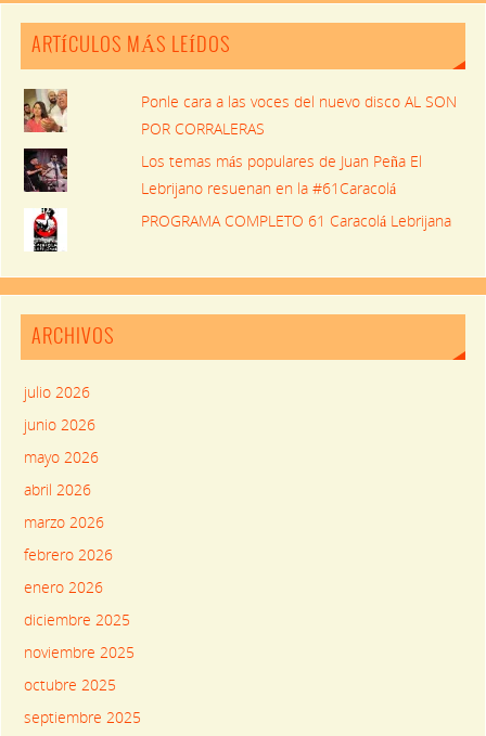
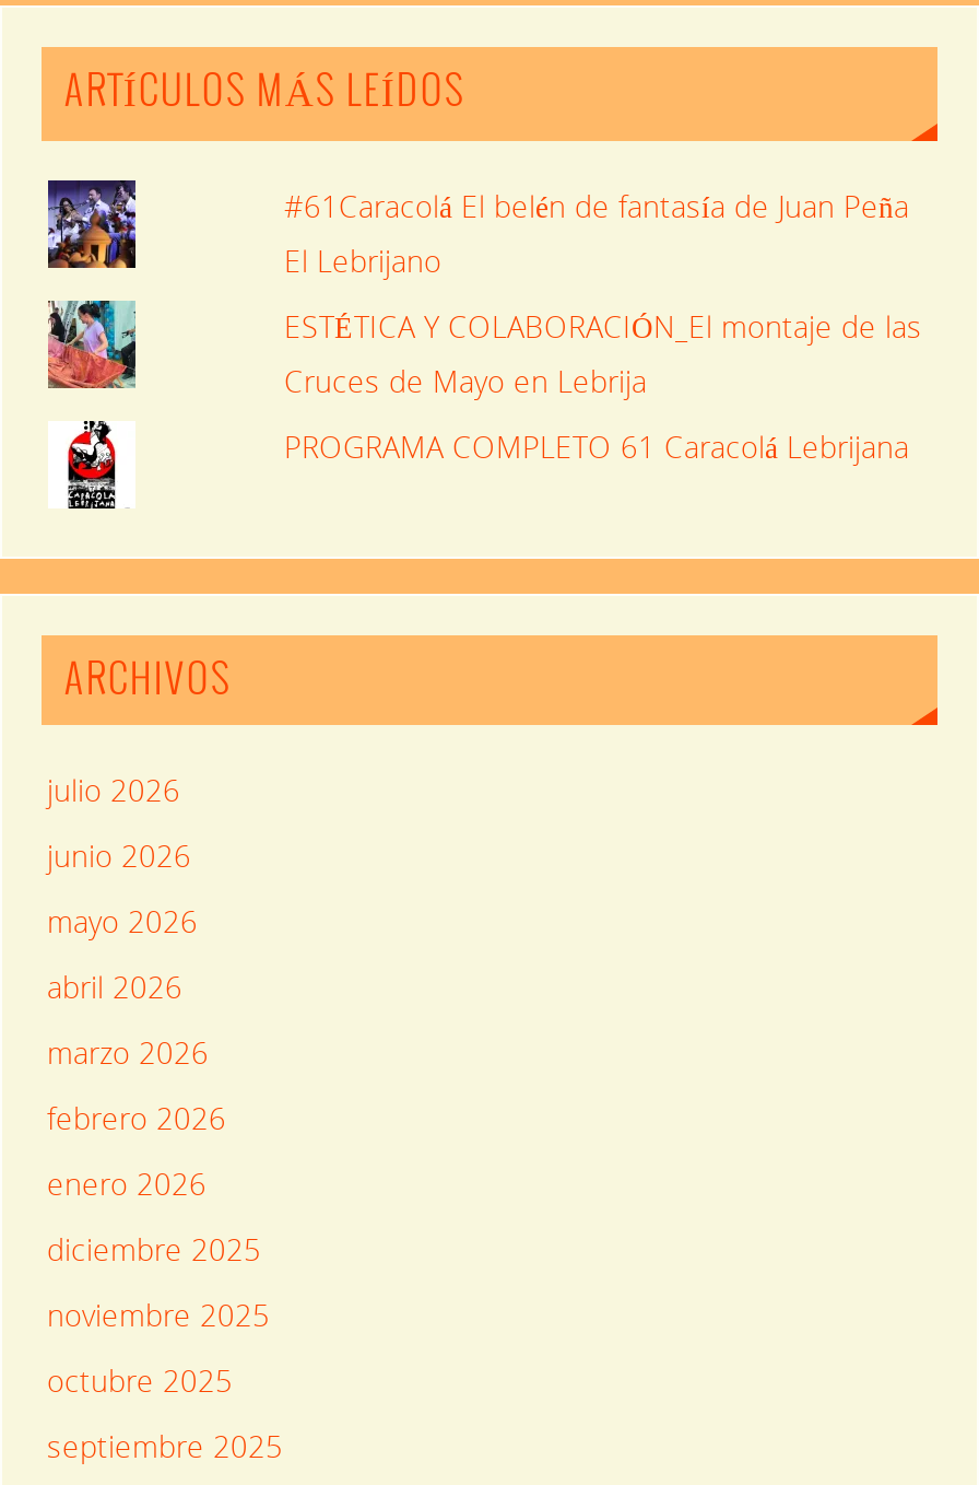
[23,88,68,133] [image] -> [46,177,138,271] [image]
[141,92,457,139] Ponle cara a las voces del nuevo disco AL SON | POR CORRALERAS -> [284,186,909,280] #61Caracolá El belén de fantasía de Juan Peña | El Lebrijano
[23,147,68,193] [image] -> [46,297,138,389] [image]
[141,152,422,198] Los temas más populares de Juan Peña El | Lebrijano resuenan en la #61Caracolá -> [284,306,922,400] ESTÉTICA Y COLABORACIÓN_El montaje de las | Cruces de Mayo en Lebrija

